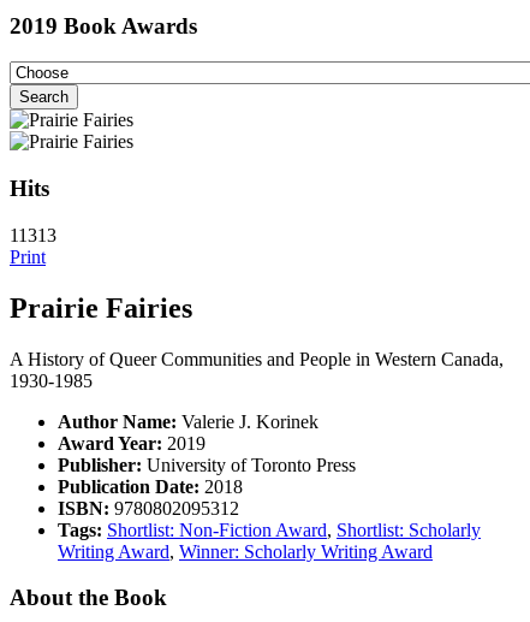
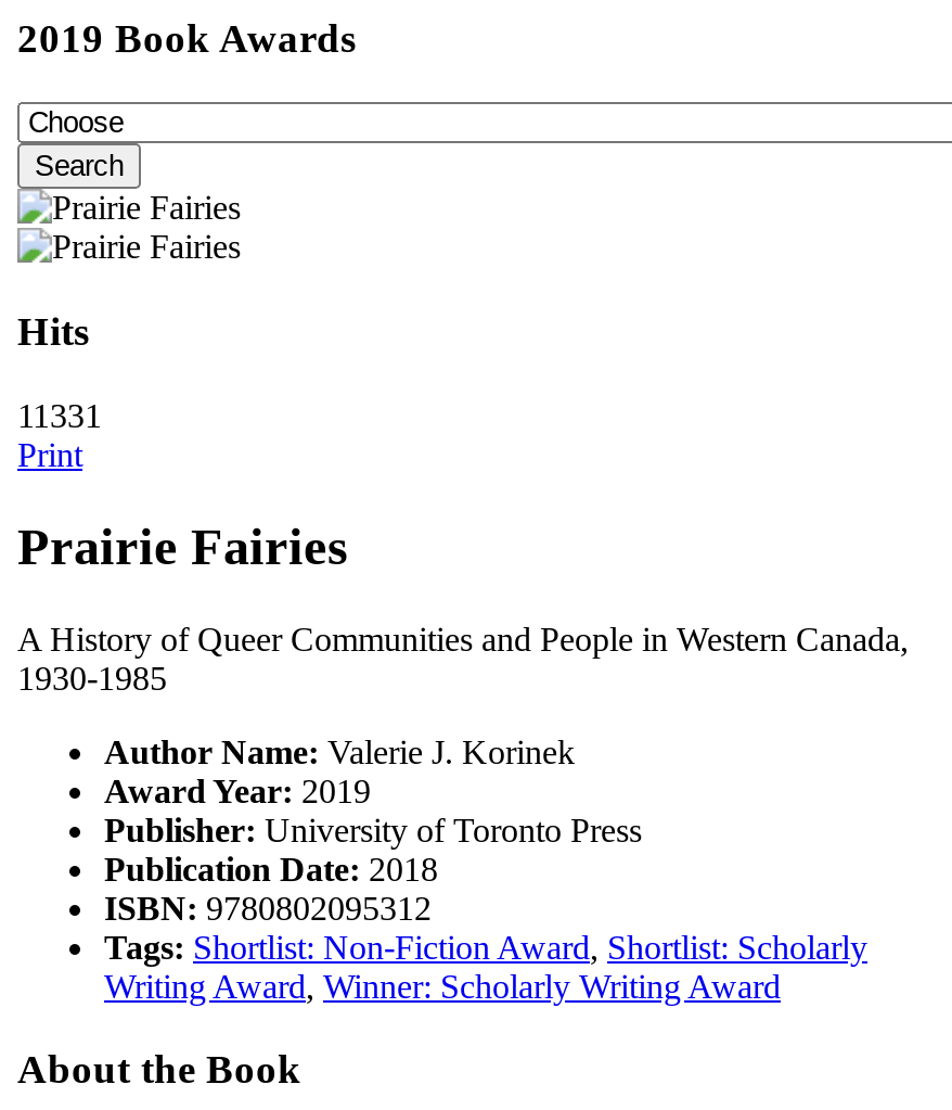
[10,225,56,245] 11313 -> [17,397,102,434] 11331

